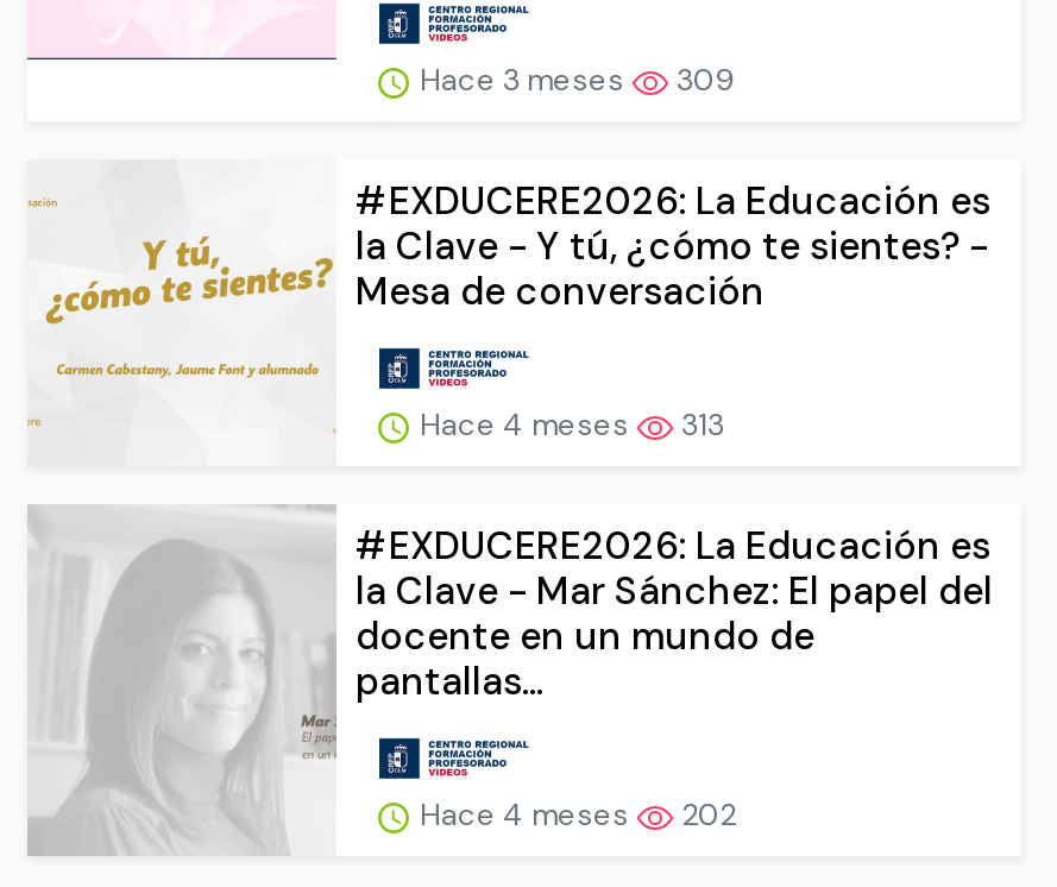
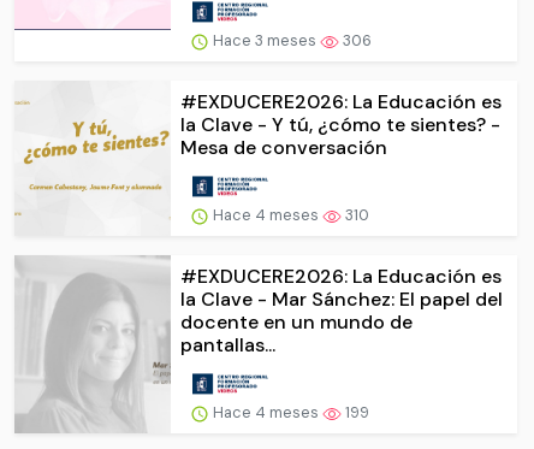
[413,60,734,101] Hace 3 meses 309 -> [209,30,372,51] Hace 3 meses 306
[413,405,724,445] Hace 4 meses 313 -> [209,205,369,225] Hace 4 meses 310
[413,794,736,834] Hace 4 meses 202 -> [209,402,369,422] Hace 4 meses 199

